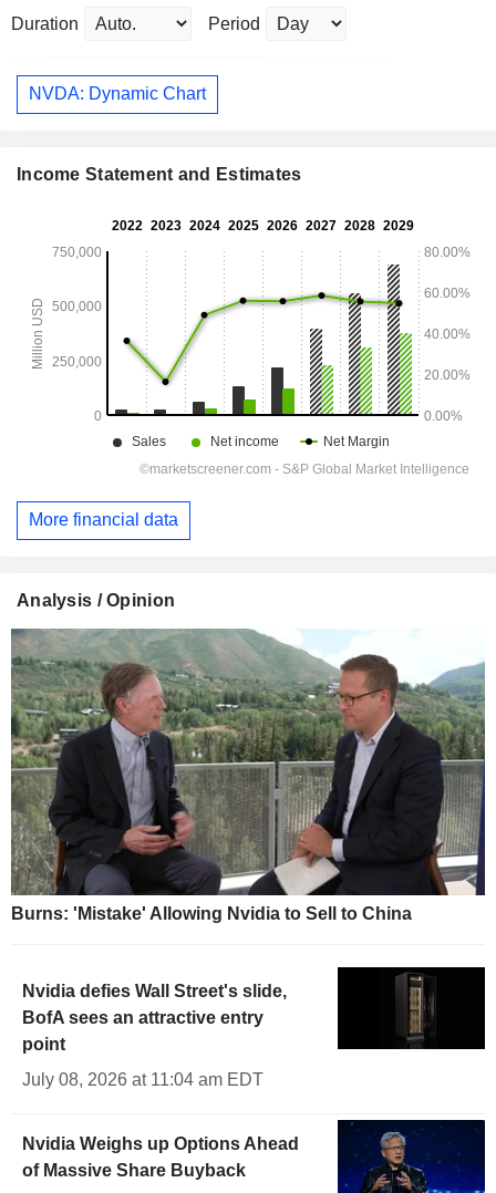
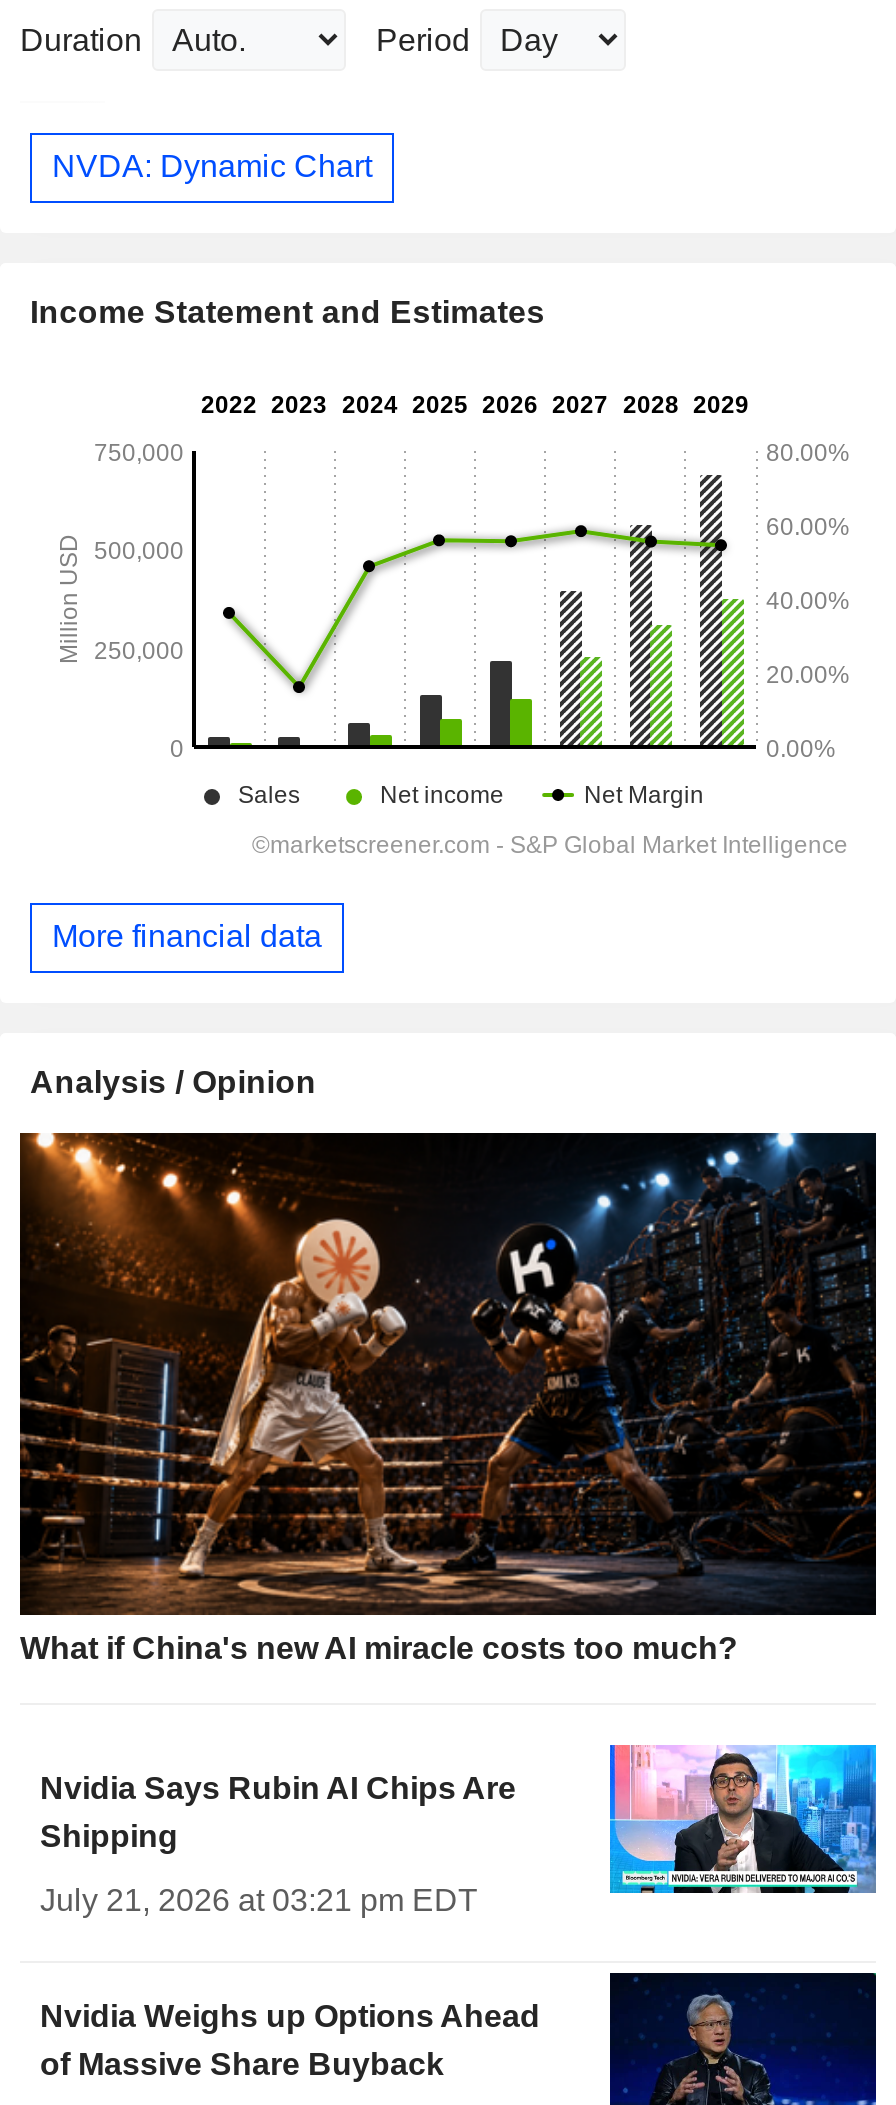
[10,629,486,923] [image] | Burns: 'Mistake' Allowing Nvidia to Sell to China -> [18,1131,878,1665] [image] | What if China's new AI miracle costs too much?
[337,966,486,1050] [image] -> [608,1743,878,1895] [image]
[22,981,287,1053] Nvidia defies Wall Street's slide, | BofA sees an attractive entry | point -> [40,1771,516,1853] Nvidia Says Rubin AI Chips Are | Shipping
[22,1070,263,1089] July 08, 2026 at 11:04 am EDT -> [40,1883,478,1917] July 21, 2026 at 03:21 pm EDT

